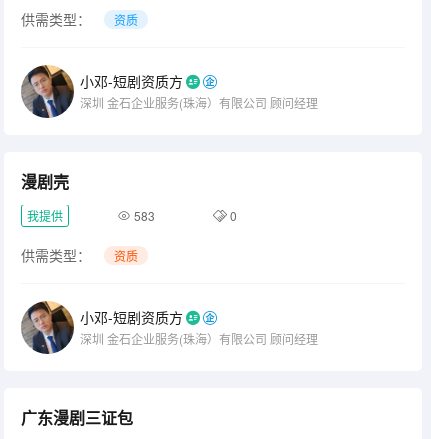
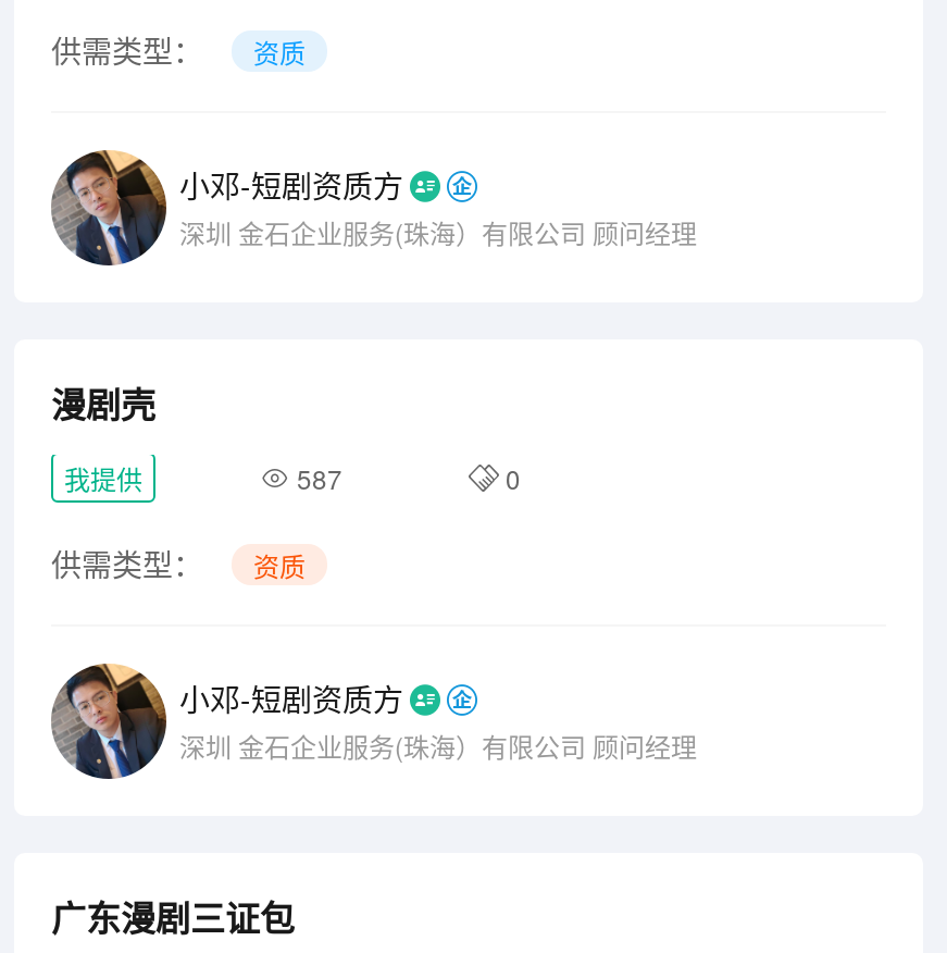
[134,207,155,224] 583 -> [297,458,342,495] 587

